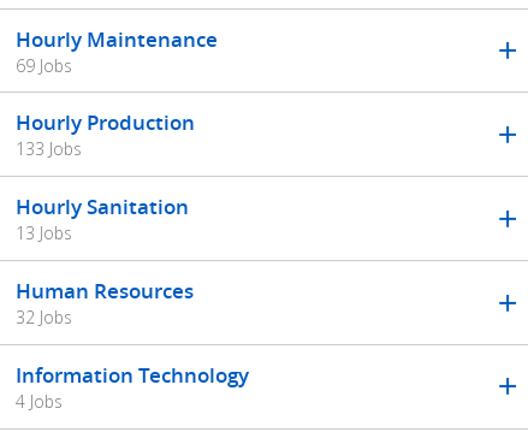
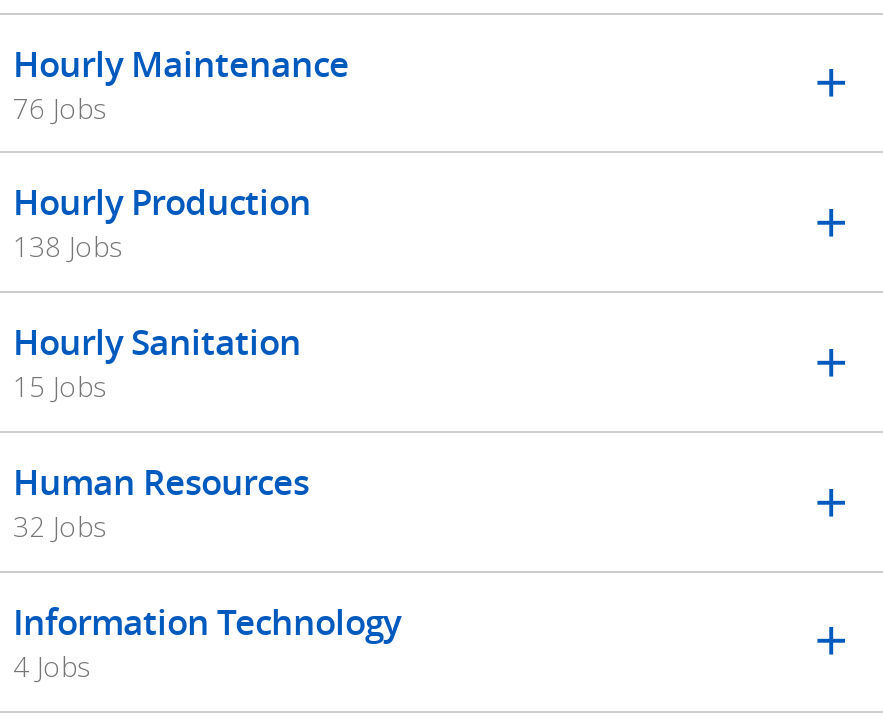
[16,54,72,76] 69 Jobs -> [13,88,107,126] 76 Jobs
[16,138,82,161] 133 Jobs -> [13,228,123,266] 138 Jobs
[16,222,72,245] 13 Jobs -> [13,368,107,406] 15 Jobs

